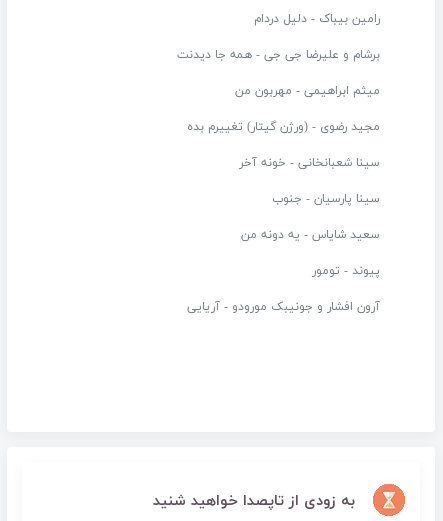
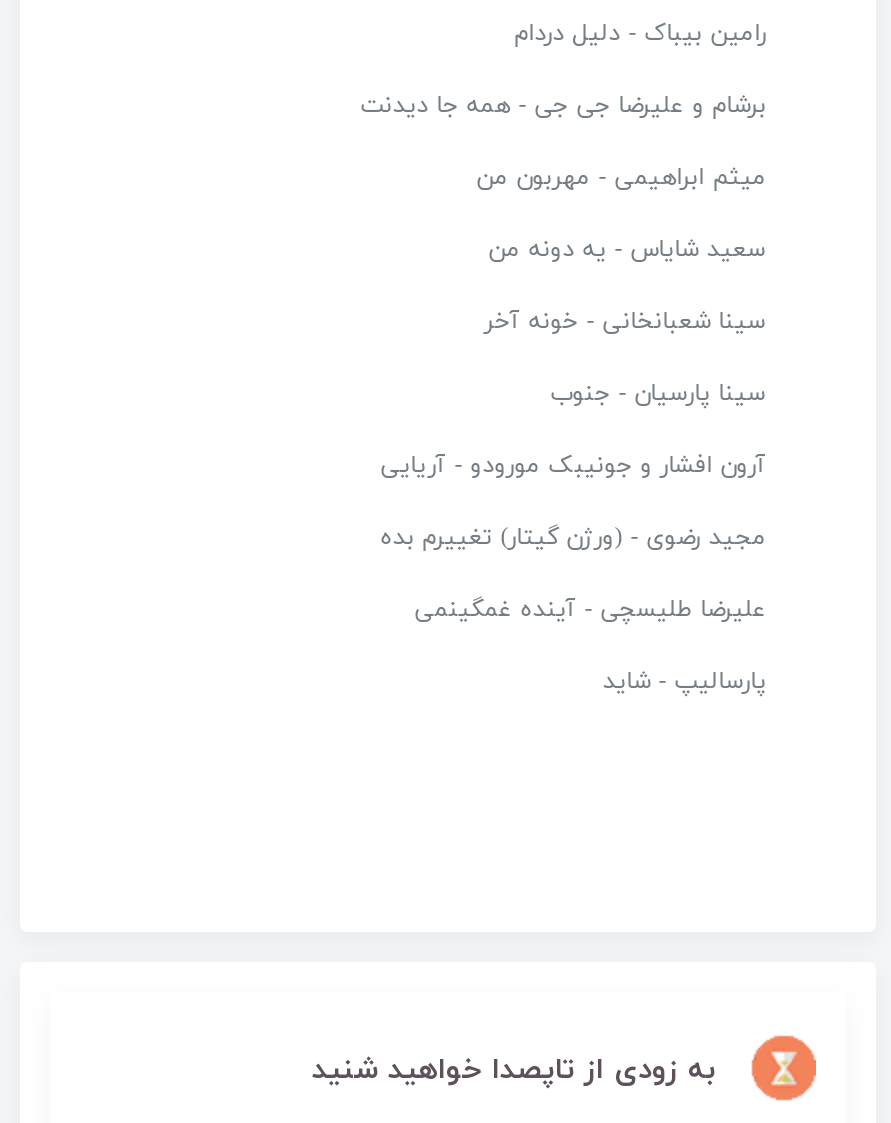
moved [187,119,380,135] -> [380,522,766,554]: مجید رضوی - (ورژن گیتار) تغییرم بده
moved [241,227,380,243] -> [488,234,766,266]: سعید شایاس - یه دونه من
[312,263,380,279] پیوند - تومور -> none
moved [187,299,380,315] -> [380,450,766,482]: آرون افشار و جونیبک مورودو - آریایی
none -> [414,594,766,698] علیرضا طلیسچی - آینده غمگینمی | پارسالیپ - شاید

